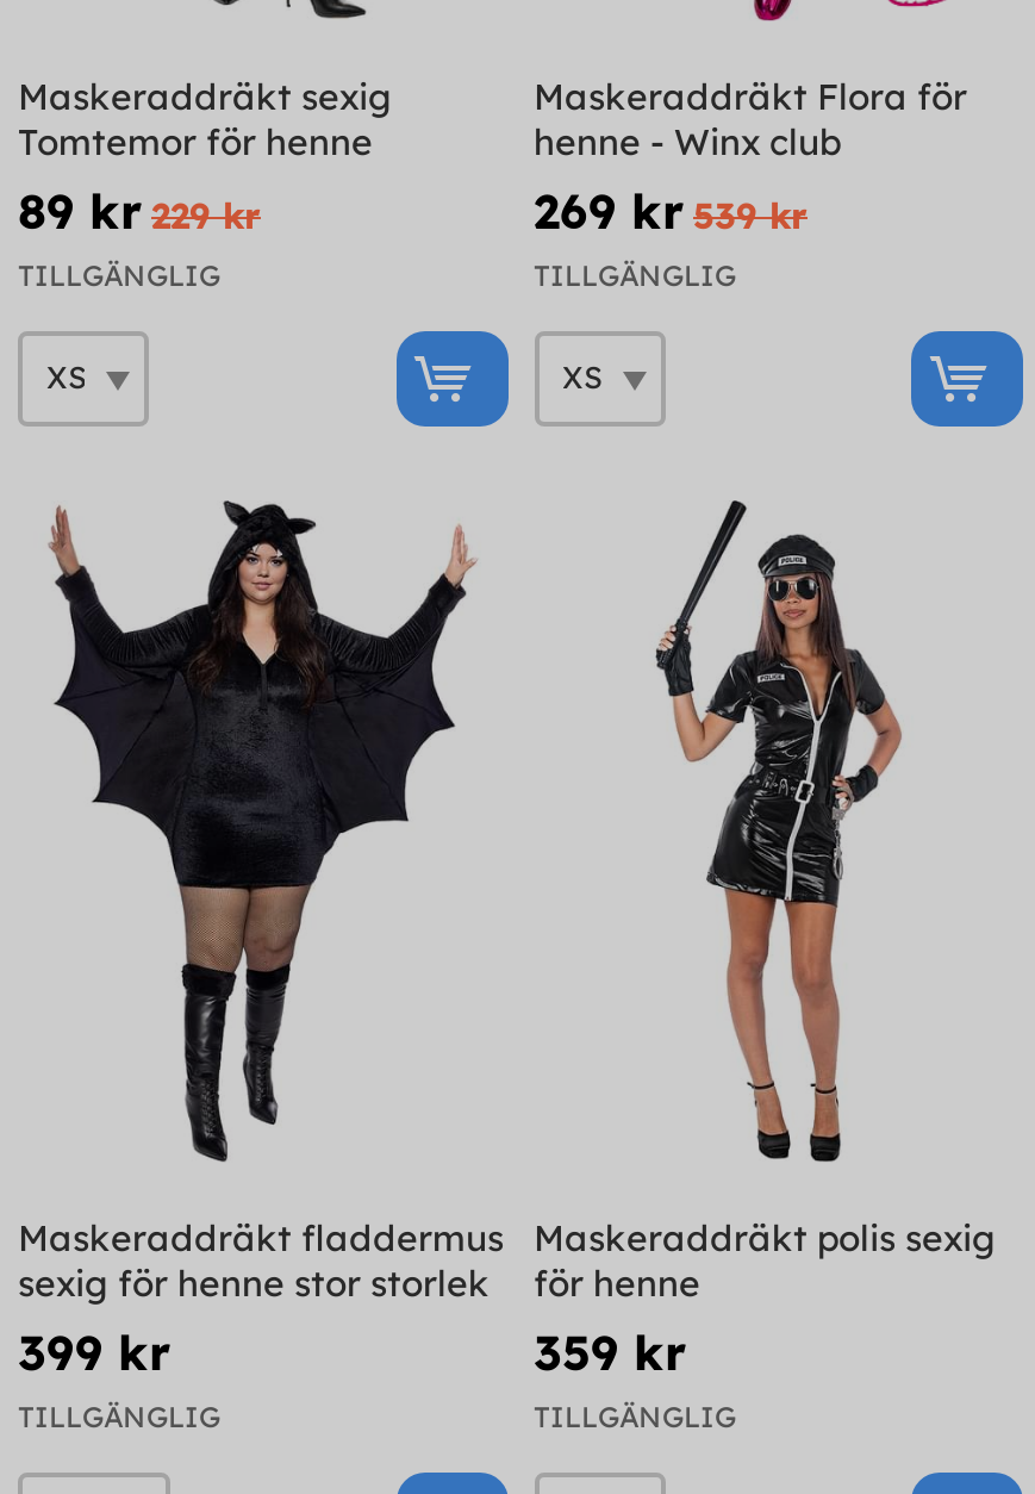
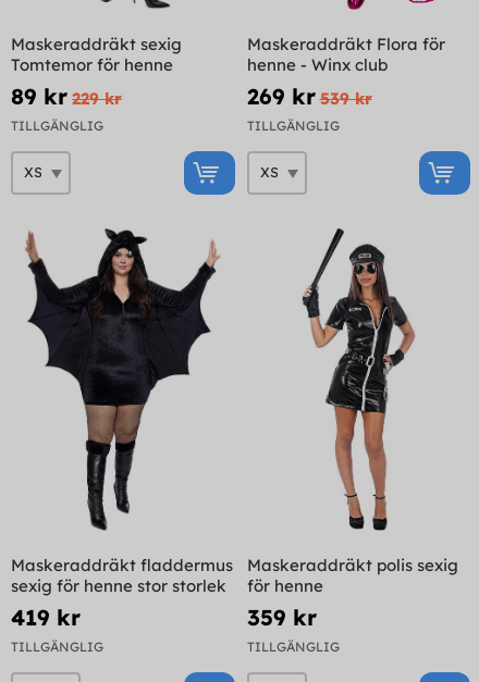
[18,1322,170,1381] 399 kr -> [11,603,81,631] 419 kr

